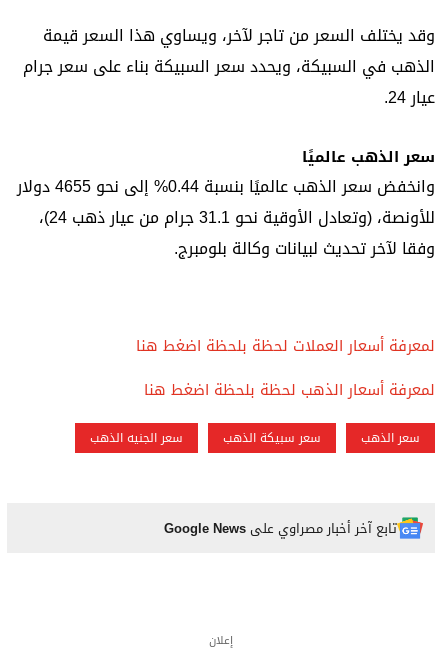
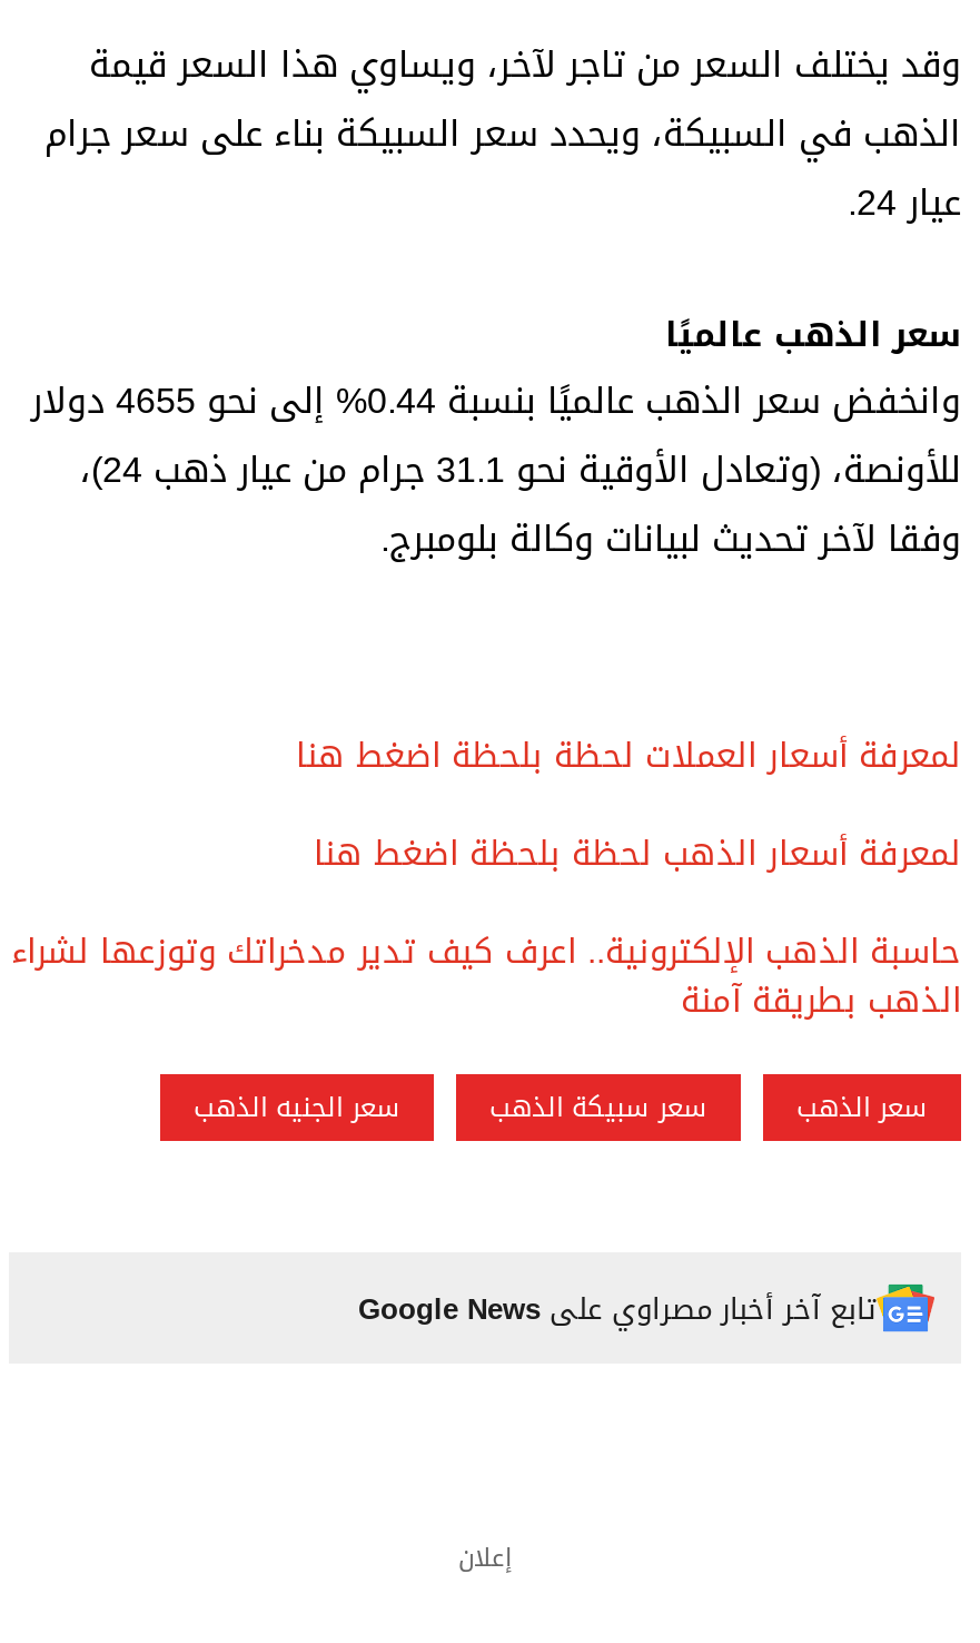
none -> [11,921,961,1032] حاسبة الذهب الإلكترونية.. اعرف كيف تدير مدخراتك وتوزعها لشراء | الذهب بطريقة آمنة

